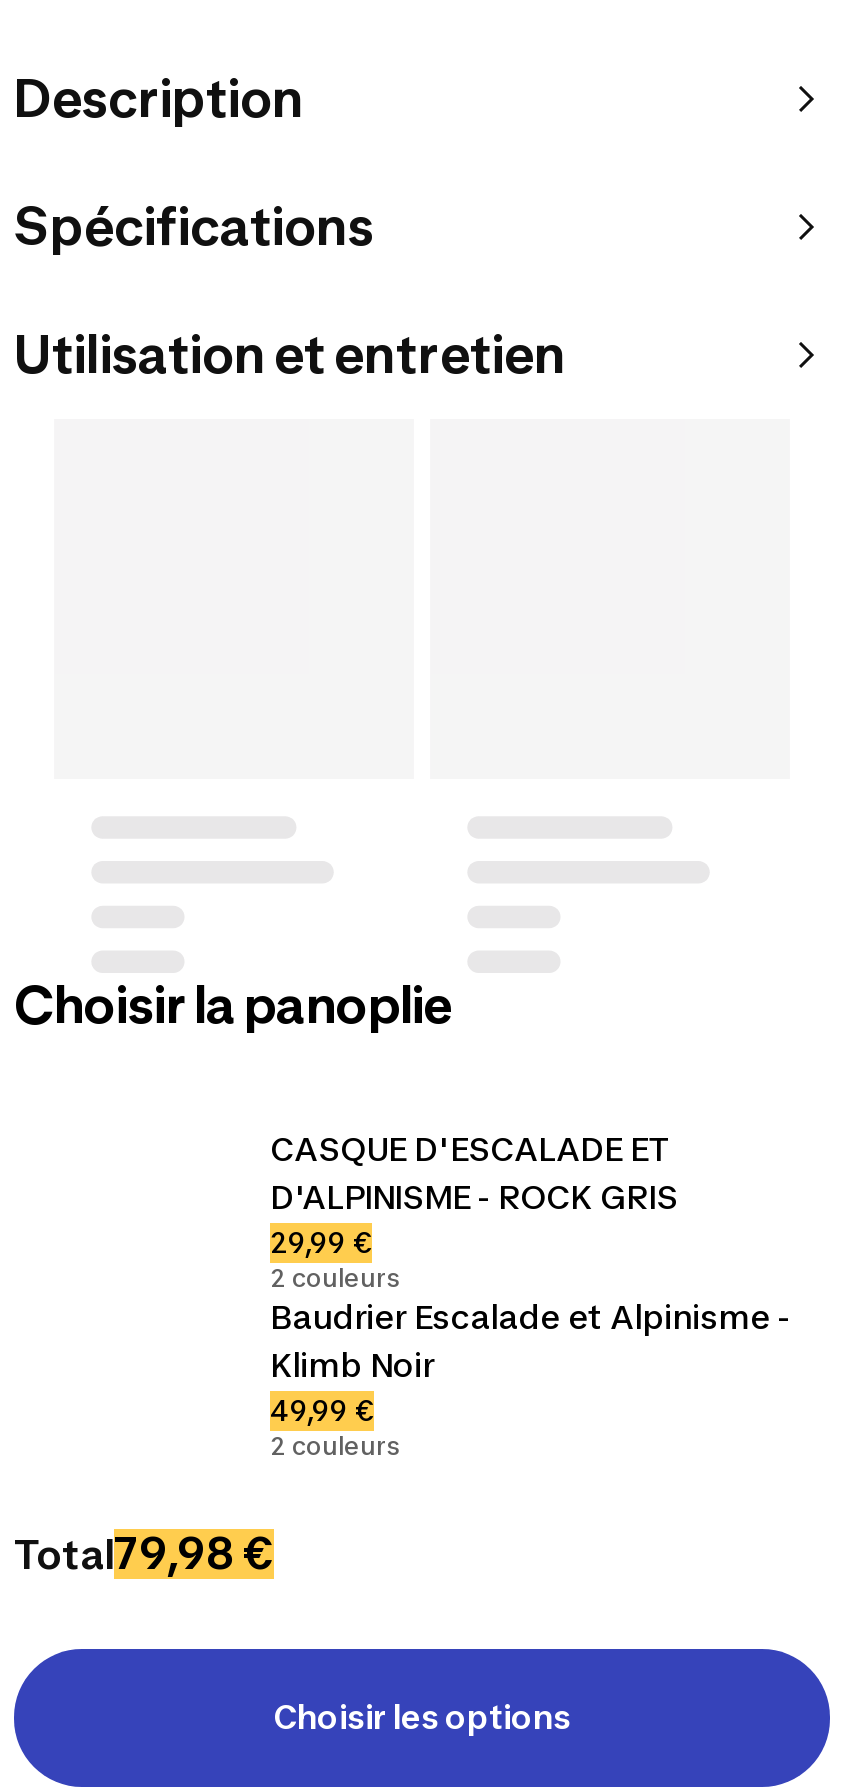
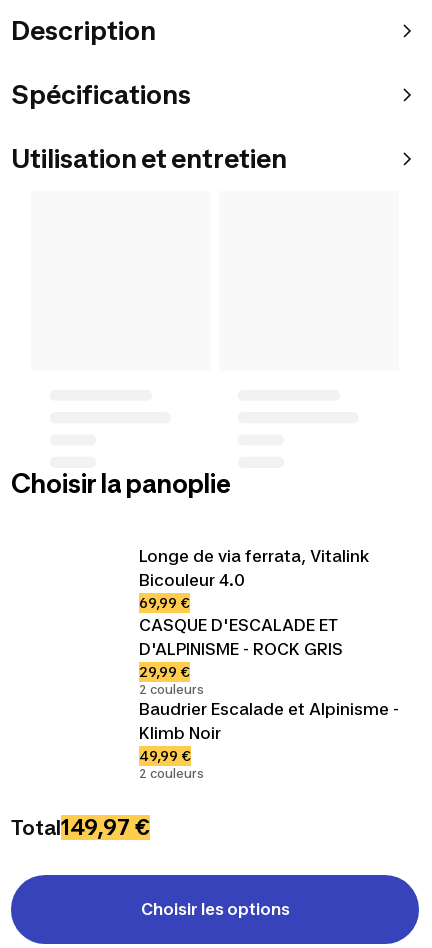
none -> [139,546,370,611] Longe de via ferrata, Vitalink | Bicouleur 4.0 | 69,99 €
[14,1528,274,1580] Total79,98 € -> [11,814,150,840] Total149,97 €

